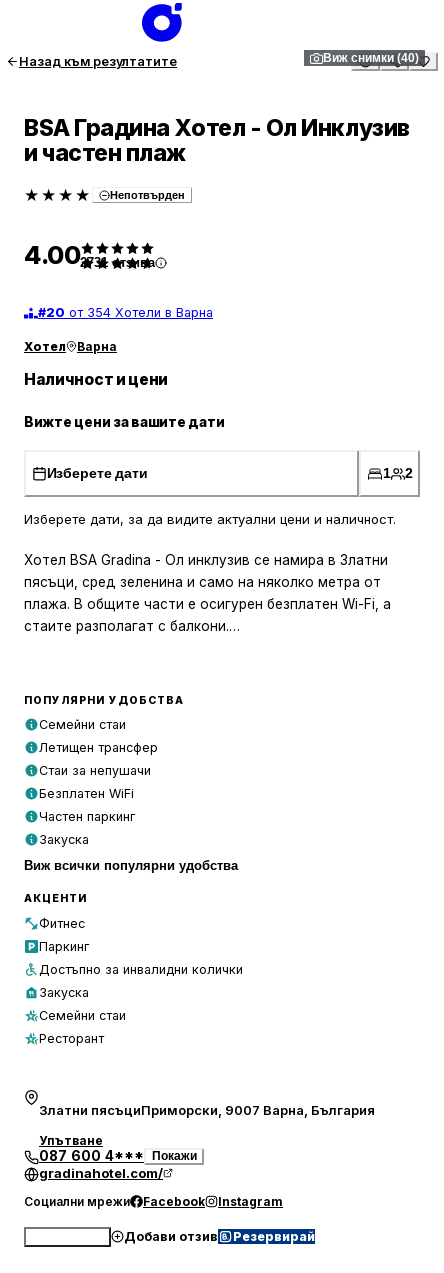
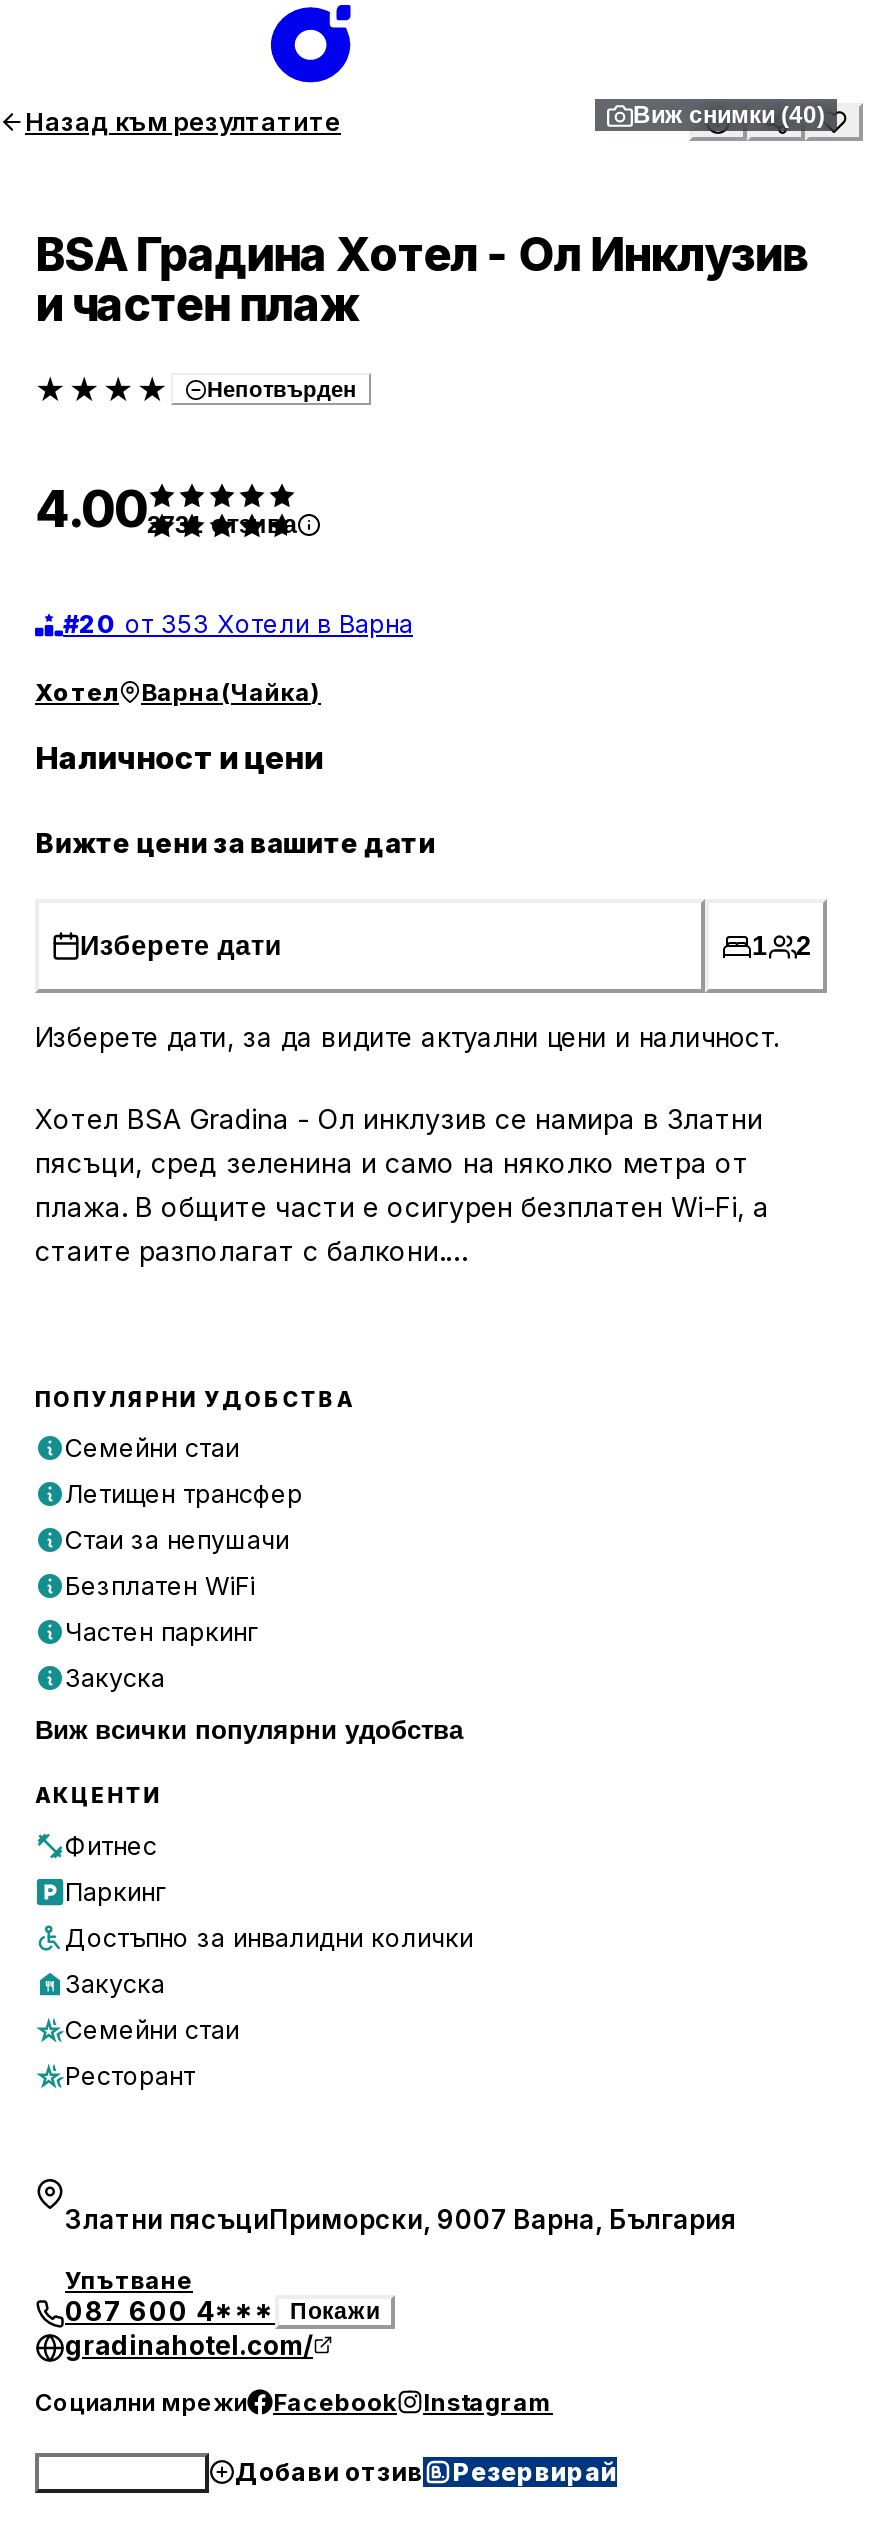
[38,305,213,320] #20 от 354 Хотели в Варна -> [63,609,413,639] #20 от 353 Хотели в Варна
[77,339,117,354] Варна -> [141,676,321,706] Варна(Чайка)

